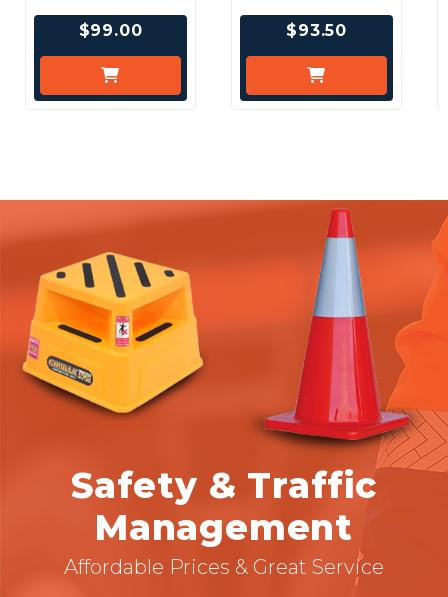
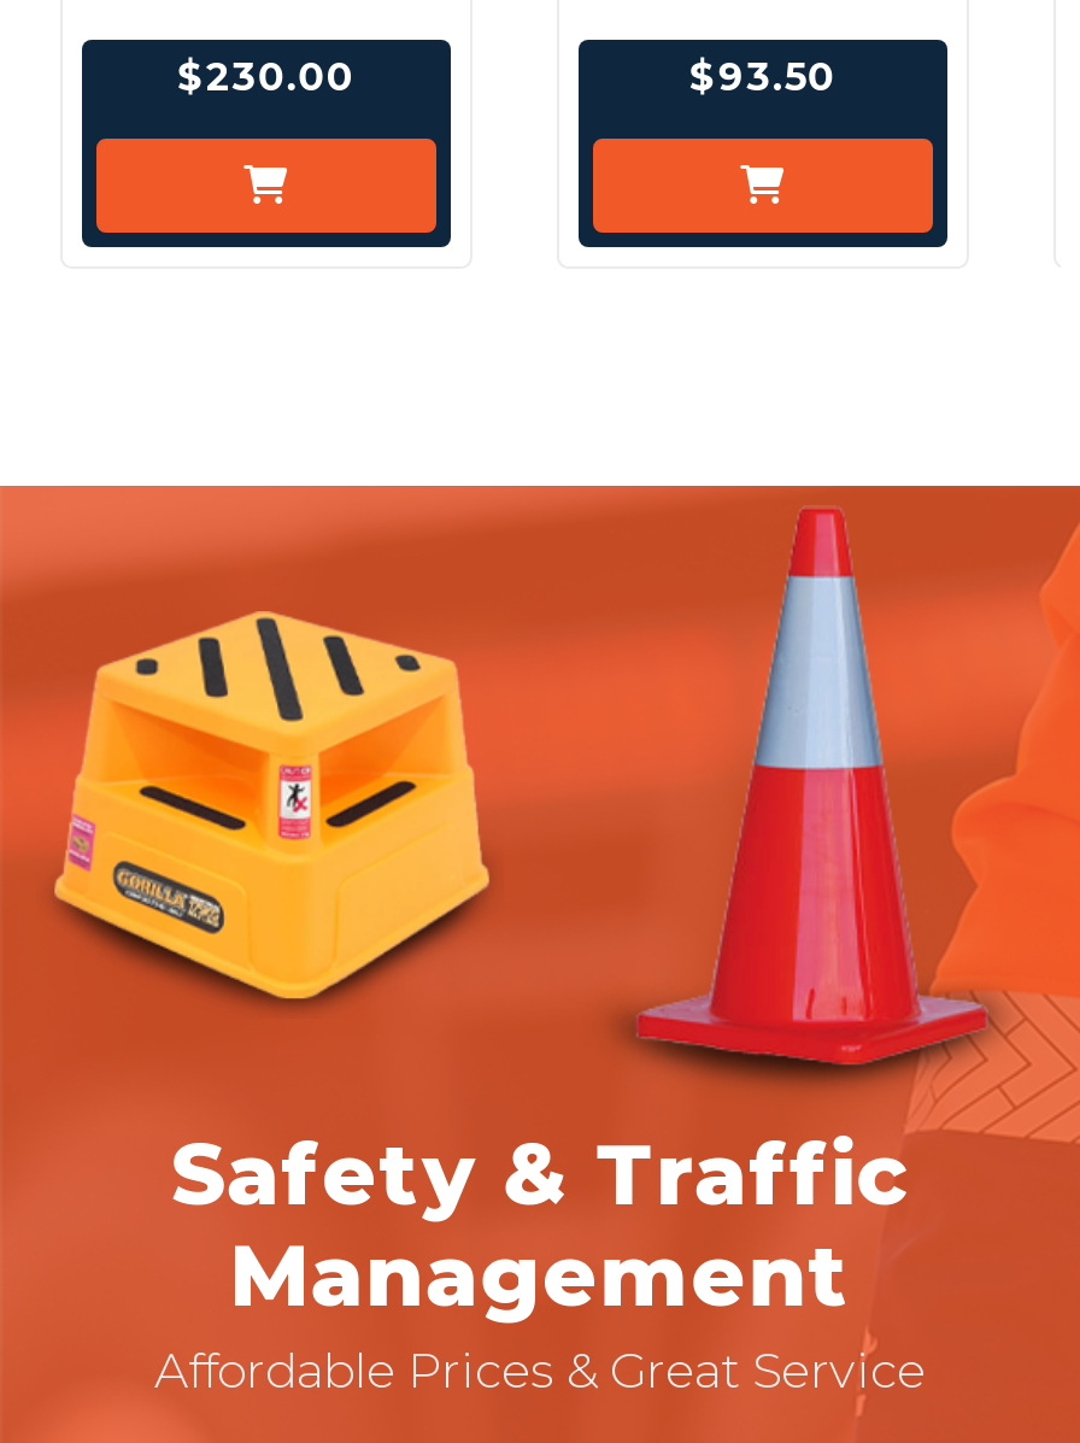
[79,21,142,40] $99.00 -> [178,55,355,101] $230.00

